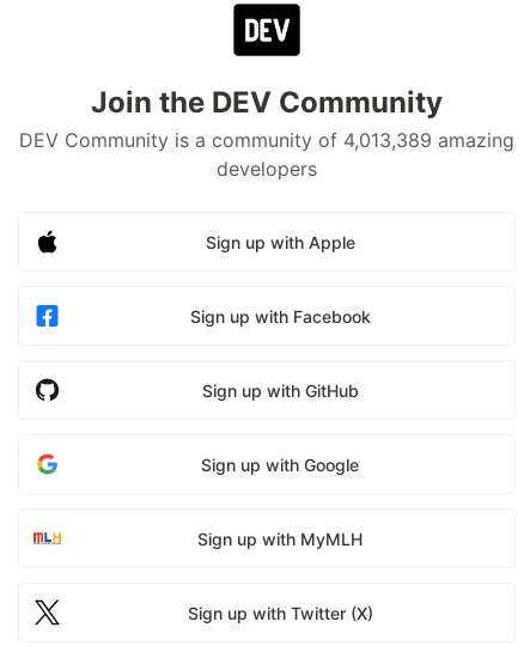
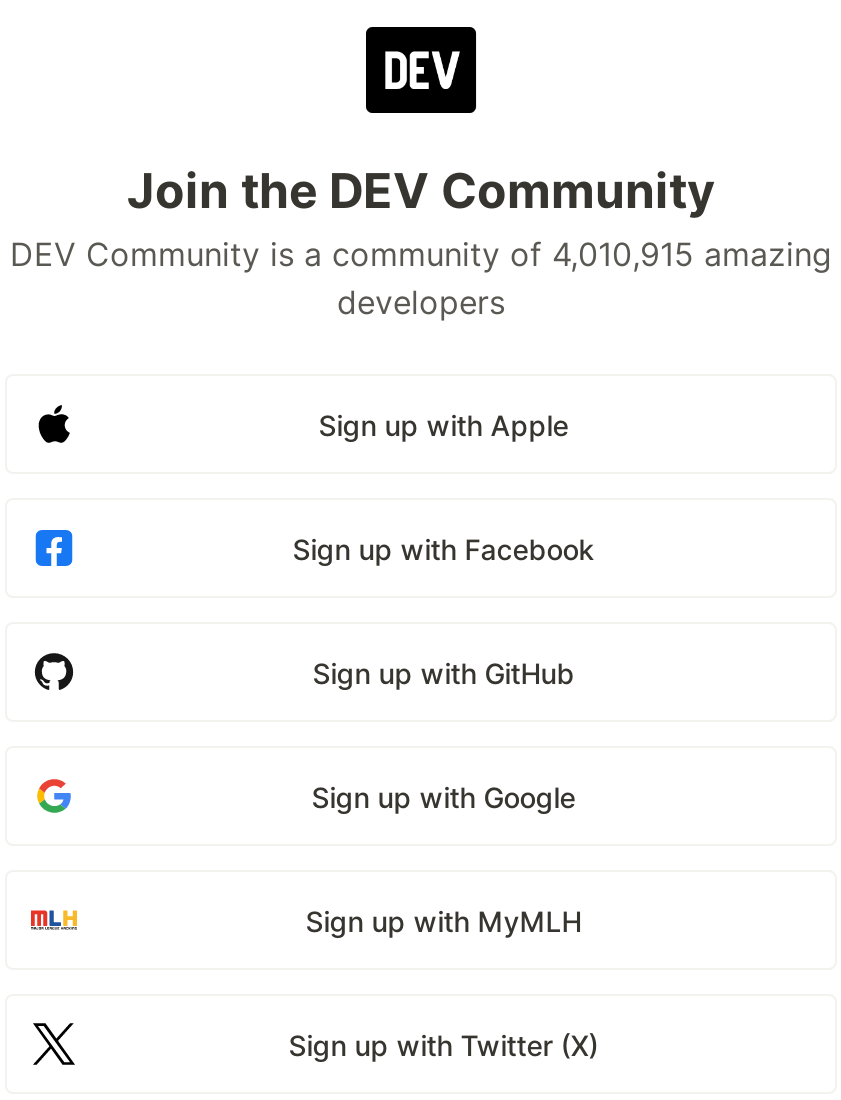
[19,128,514,152] DEV Community is a community of 4,013,389 amazing -> [10,234,832,274] DEV Community is a community of 4,010,915 amazing

